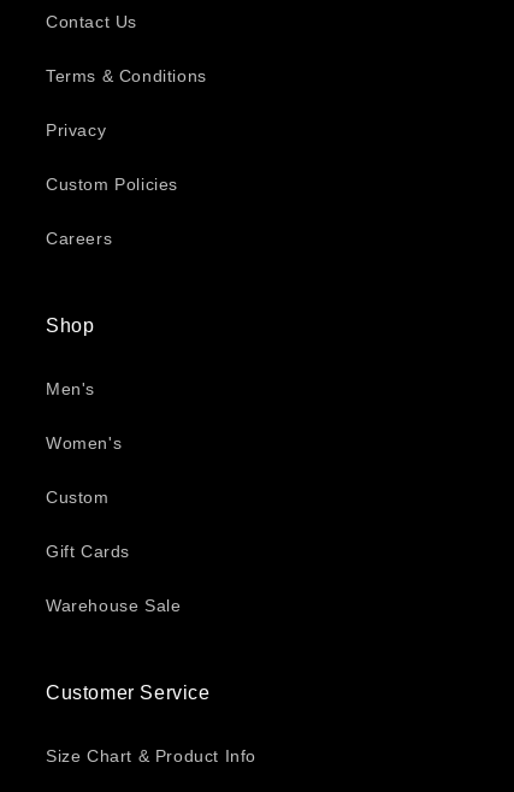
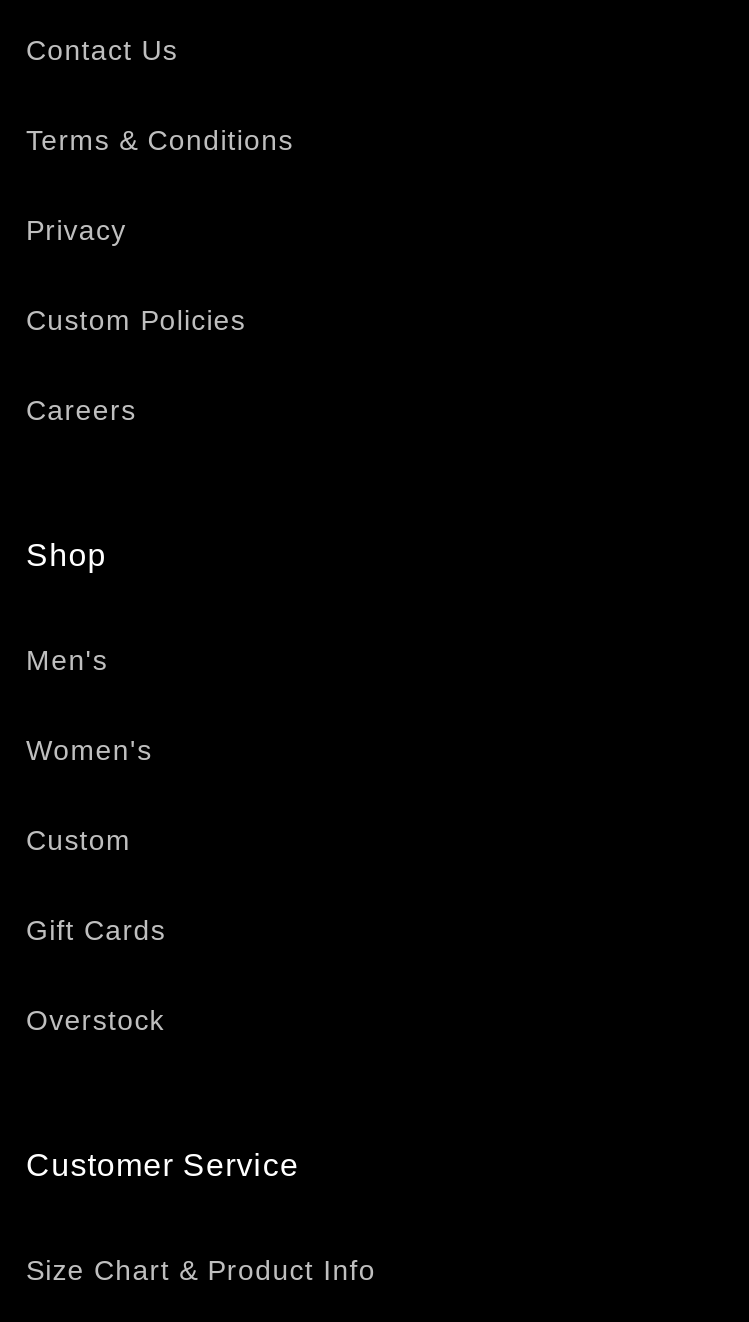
[46,596,181,615] Warehouse Sale -> [26,1004,165,1036] Overstock

